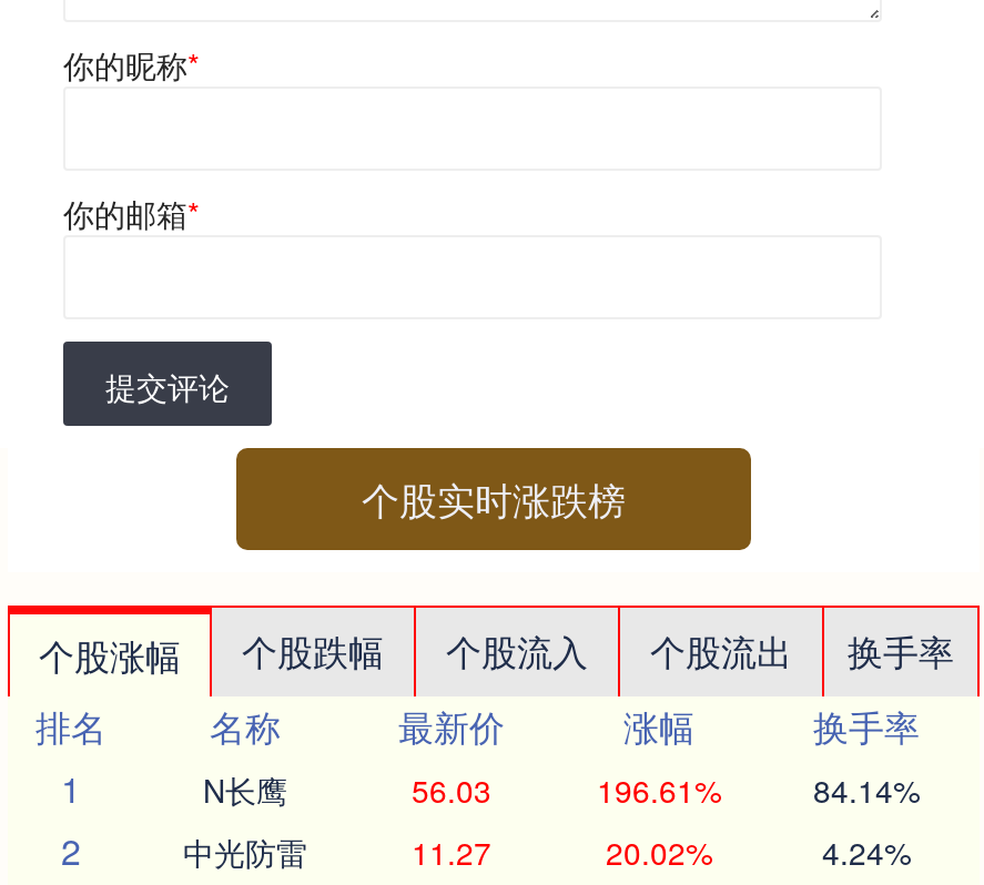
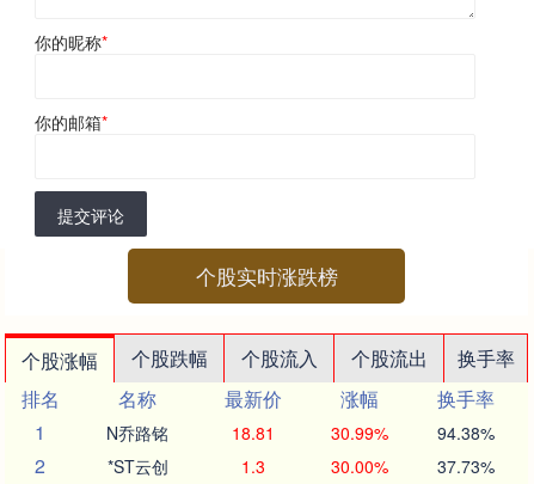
[203,767,920,812] N长鹰 | 56.03 | 196.61% | 84.14% -> [106,421,494,445] N乔路铭 | 18.81 | 30.99% | 94.38%
[183,830,911,874] 中光防雷 | 11.27 | 20.02% | 4.24% -> [107,454,494,478] *ST云创 | 1.3 | 30.00% | 37.73%

